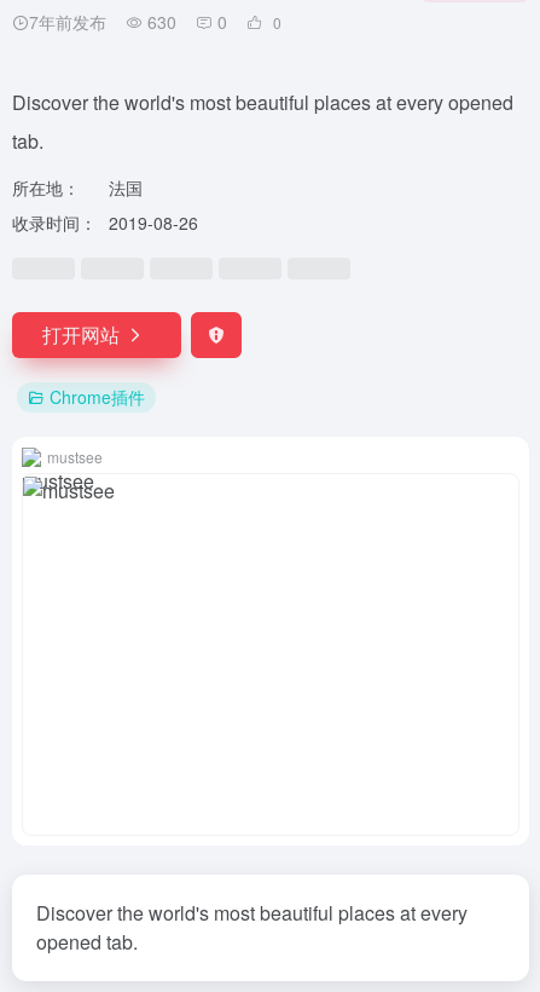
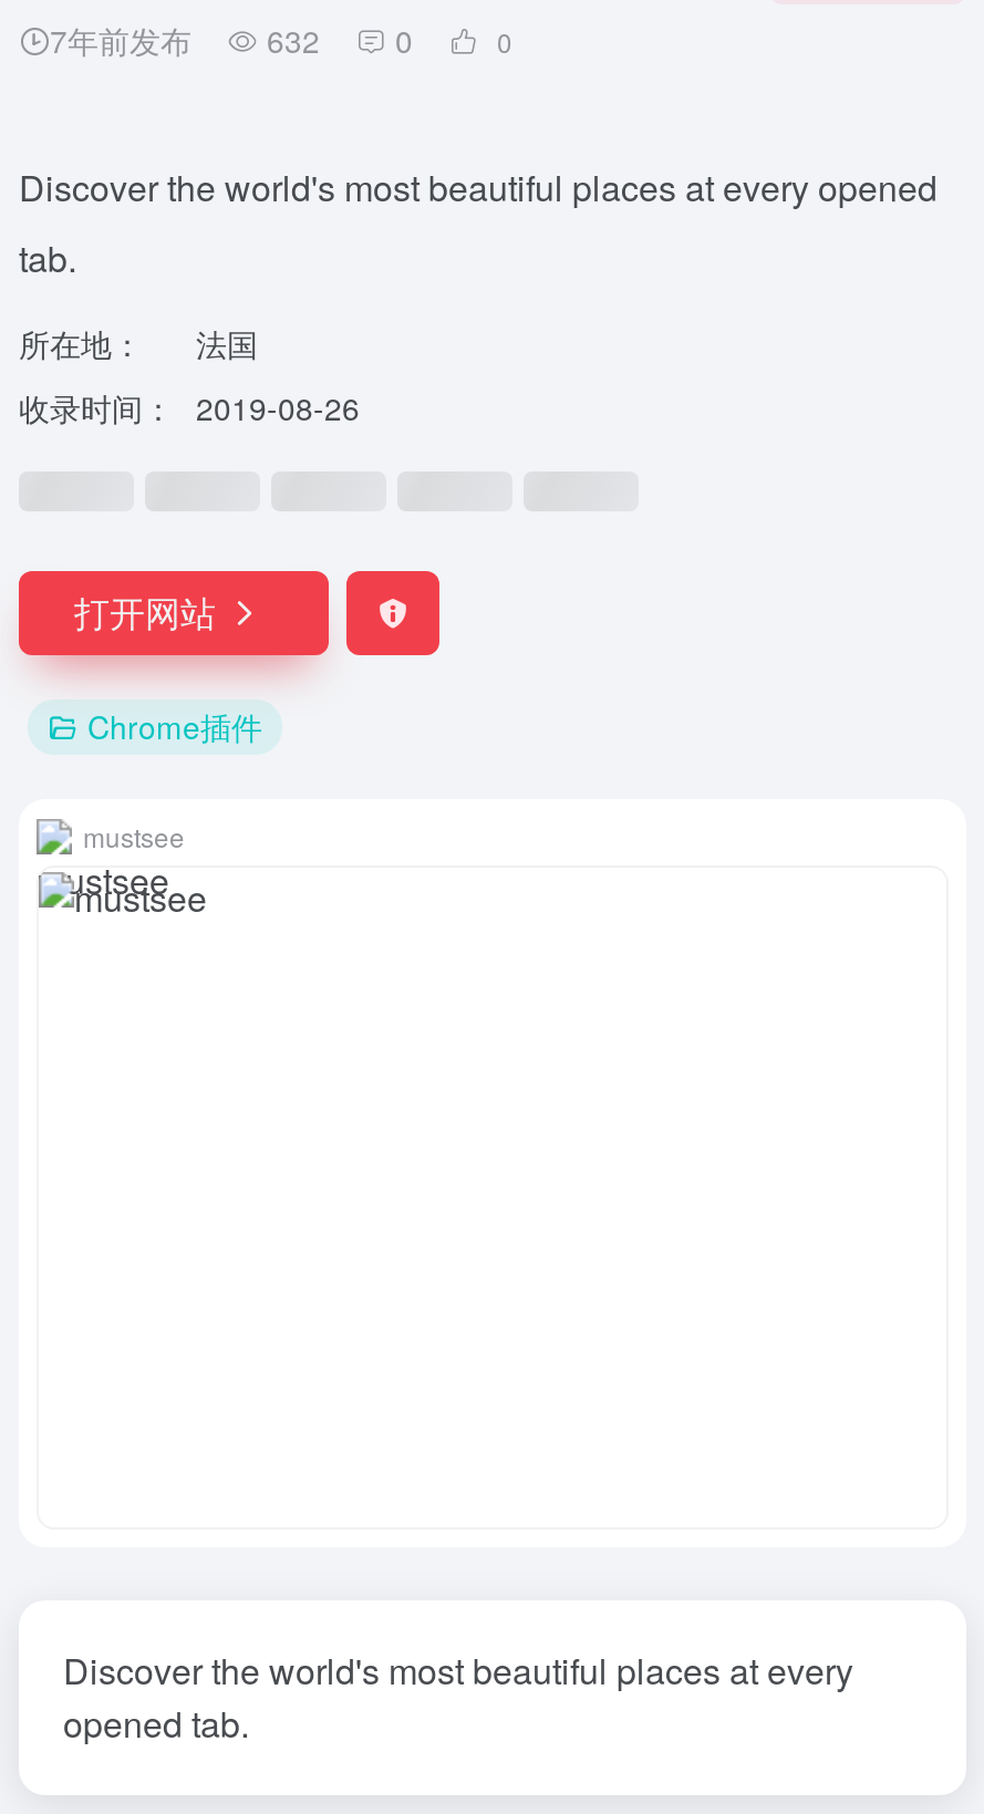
[29,10,227,34] 7年前发布 630 0 -> [50,18,413,62] 7年前发布 632 0

